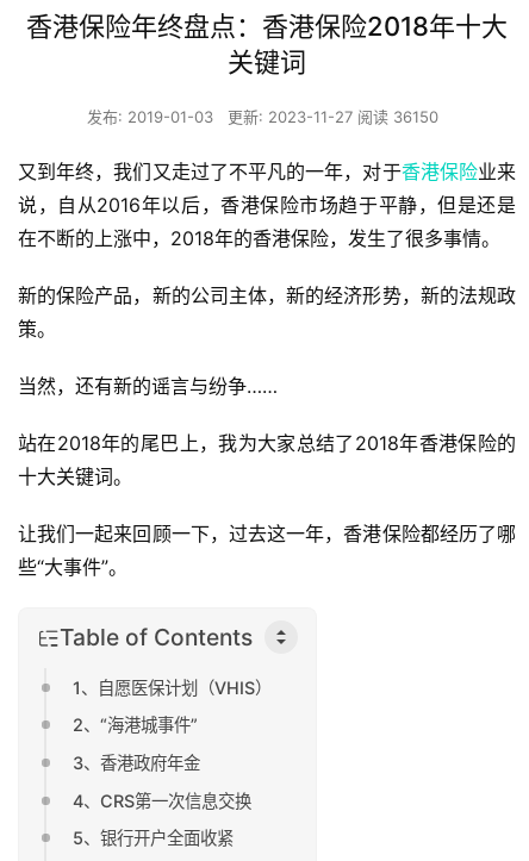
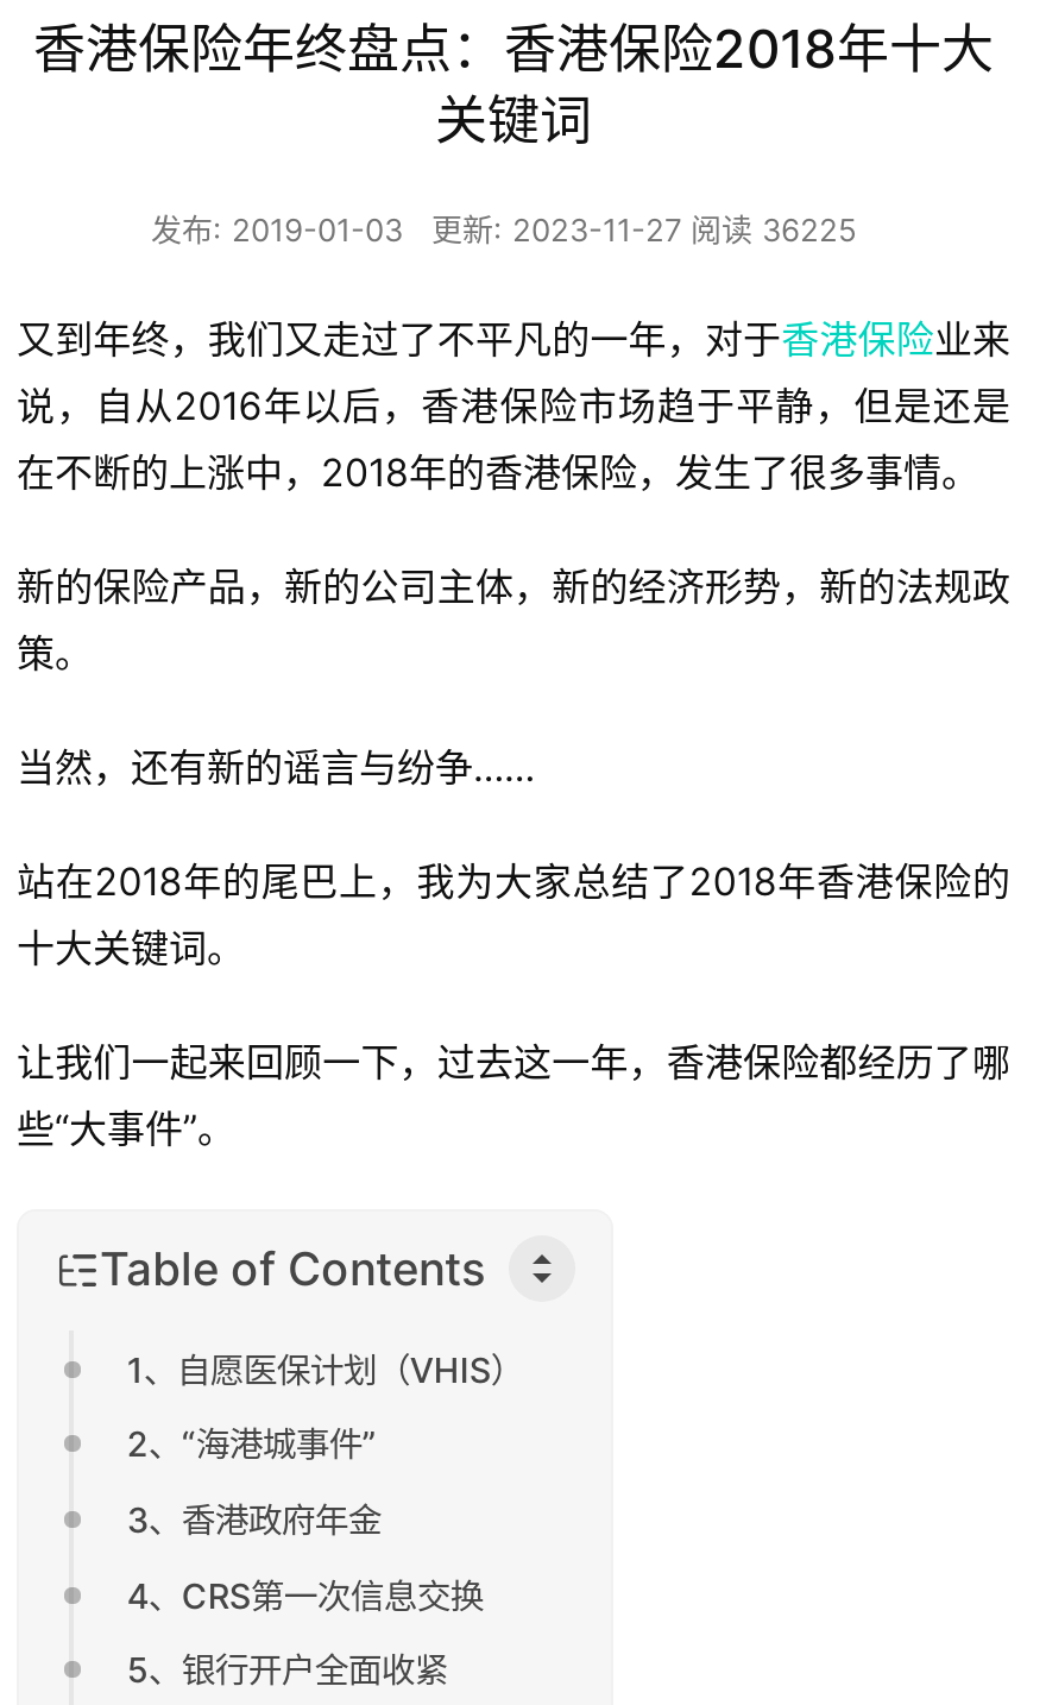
[86,107,438,126] 发布: 2019-01-03 更新: 2023-11-27 阅读 36150 -> [151,211,857,249] 发布: 2019-01-03 更新: 2023-11-27 阅读 36225

